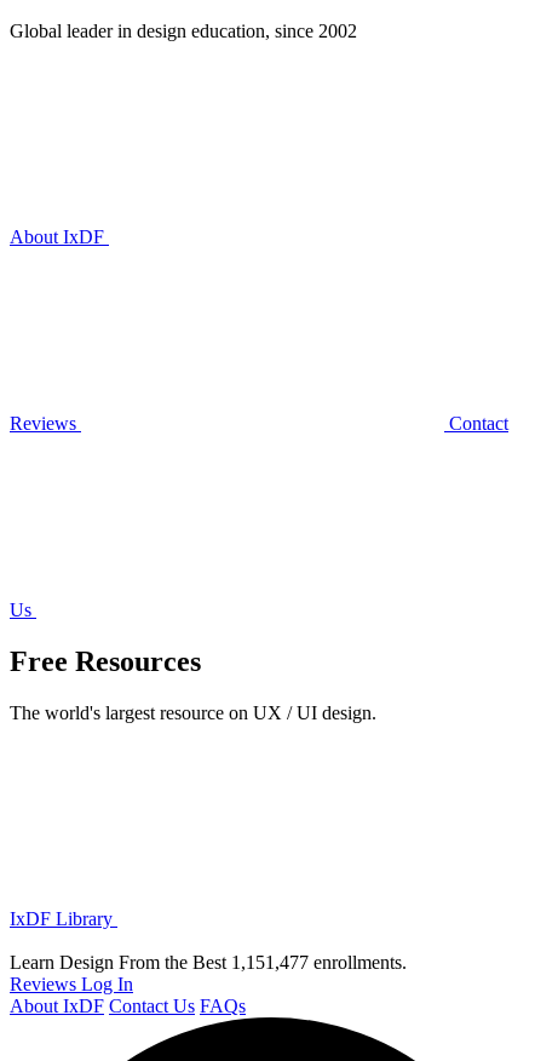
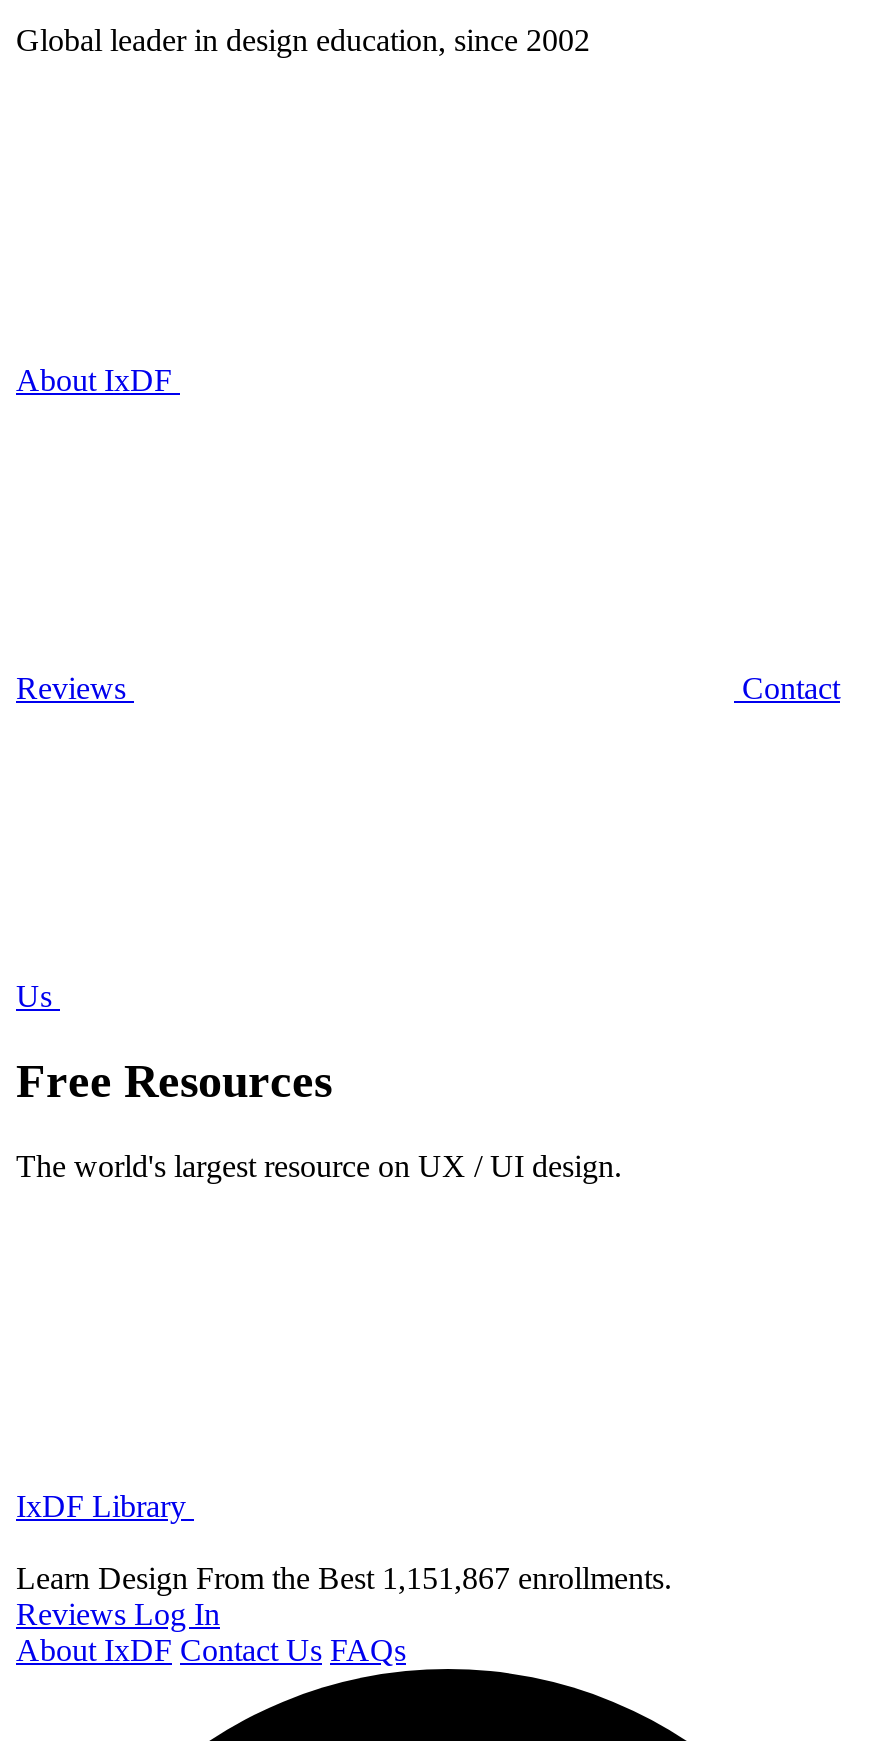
[10,952,407,972] Learn Design From the Best 1,151,477 enrollments. -> [16,1560,672,1594] Learn Design From the Best 1,151,867 enrollments.

